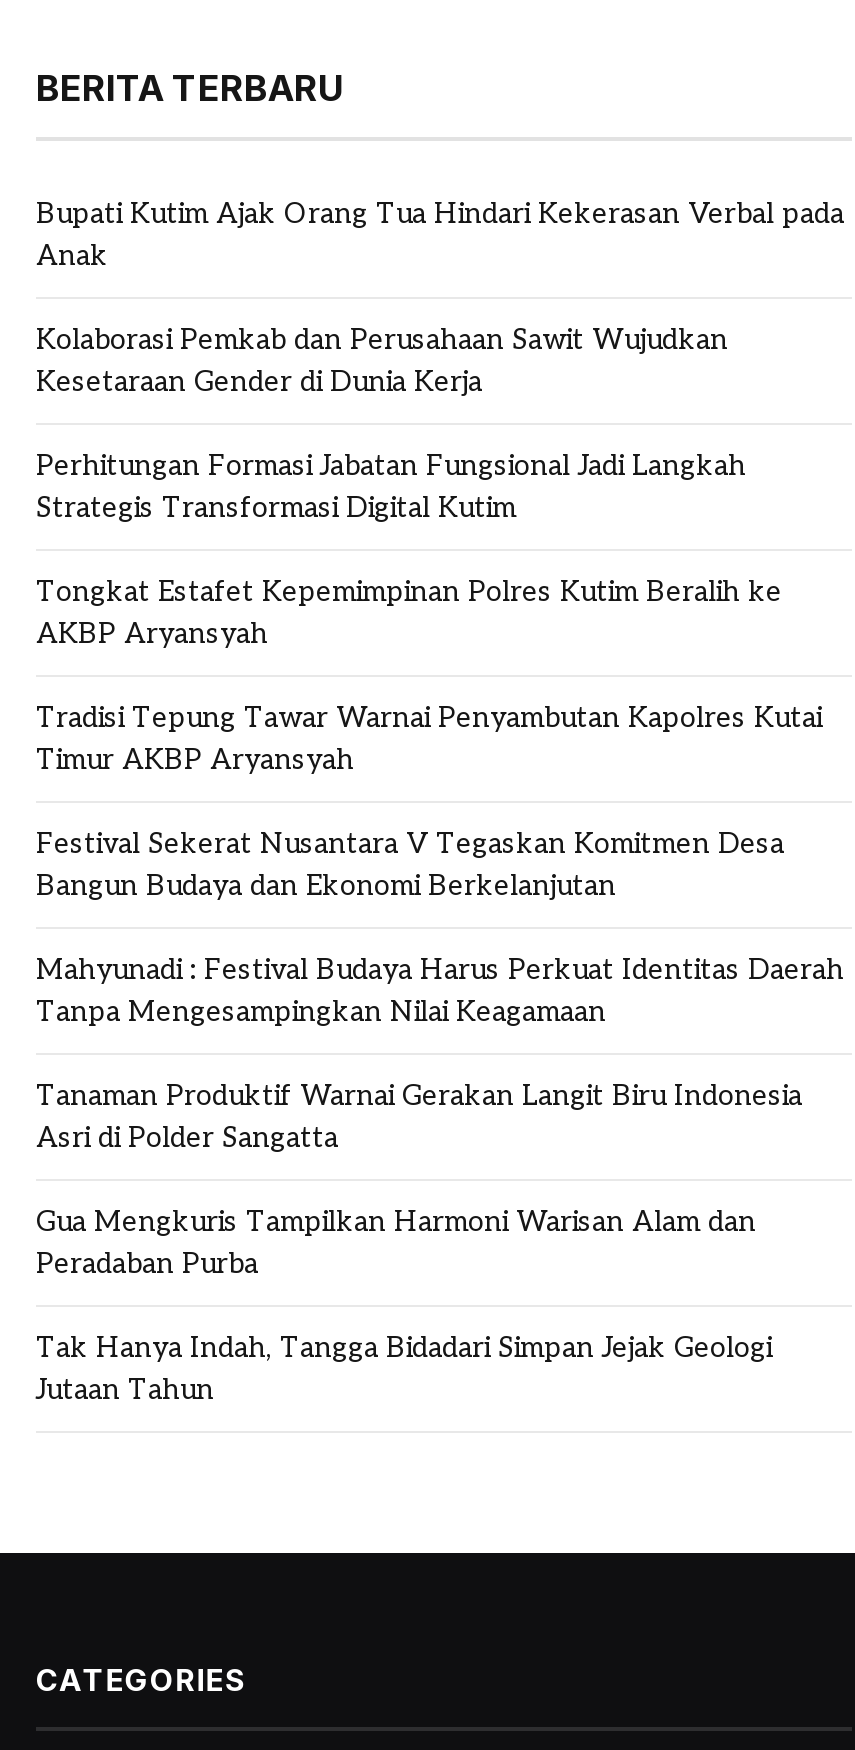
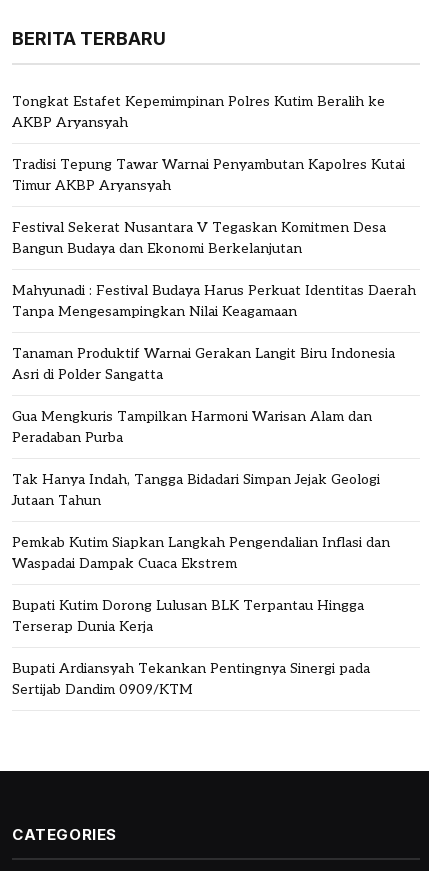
[36,197,844,525] Bupati Kutim Ajak Orang Tua Hindari Kekerasan Verbal pada | Anak | Kolaborasi Pemkab dan Perusahaan Sawit Wujudkan | Kesetaraan Gender di Dunia Kerja | Perhitungan Formasi Jabatan Fungsional Jadi Langkah | Strategis Transformasi Digital Kutim -> none
moved [36,575,844,1407] -> [12,93,416,509]: Tongkat Estafet Kepemimpinan Polres Kutim Beralih ke | AKBP Aryansyah | Tradisi Tepung Tawar Warnai Penyambutan Kapolres Kutai | ... | Tak Hanya Indah, Tangga Bidadari Simpan Jejak Geologi | Jutaan Tahun
none -> [12,534,390,698] Pemkab Kutim Siapkan Langkah Pengendalian Inflasi dan | Waspadai Dampak Cuaca Ekstrem | Bupati Kutim Dorong Lulusan BLK Terpantau Hingga | Terserap Dunia Kerja | Bupati Ardiansyah Tekankan Pentingnya Sinergi pada | Sertijab Dandim 0909/KTM

